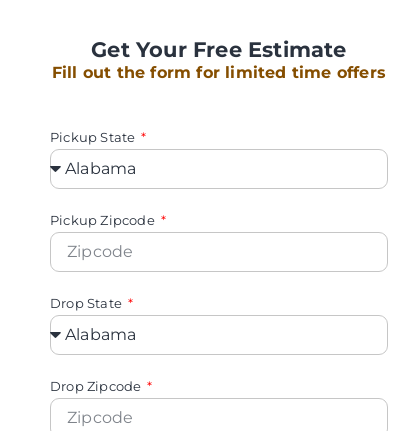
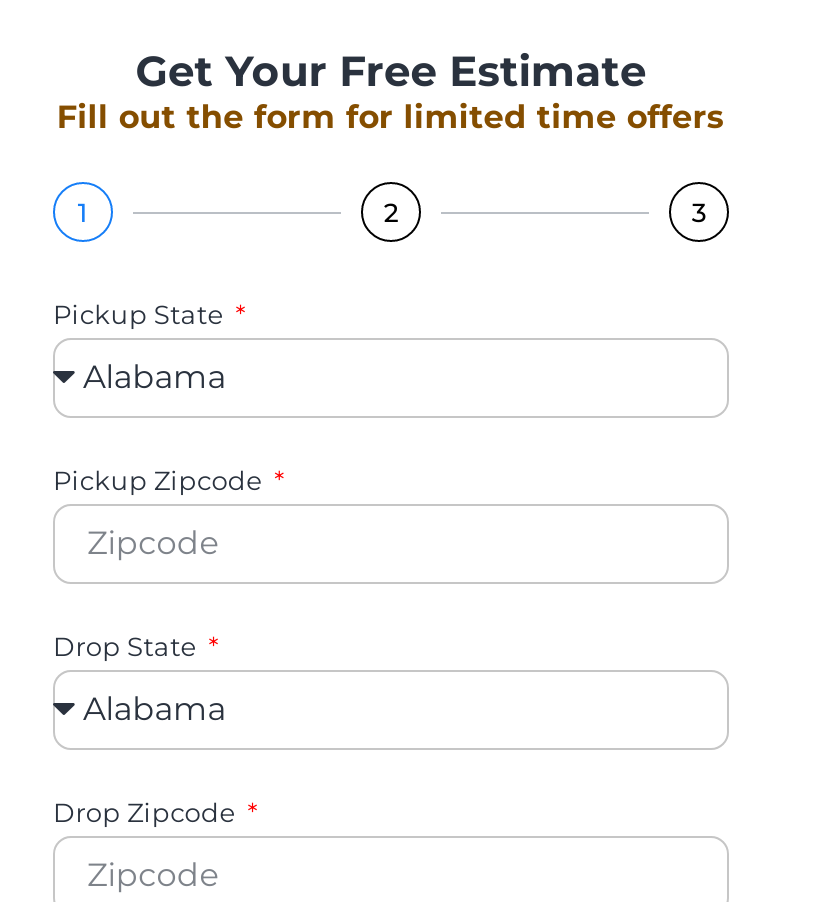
none -> [78,195,706,227] 1 | 2 | 3

